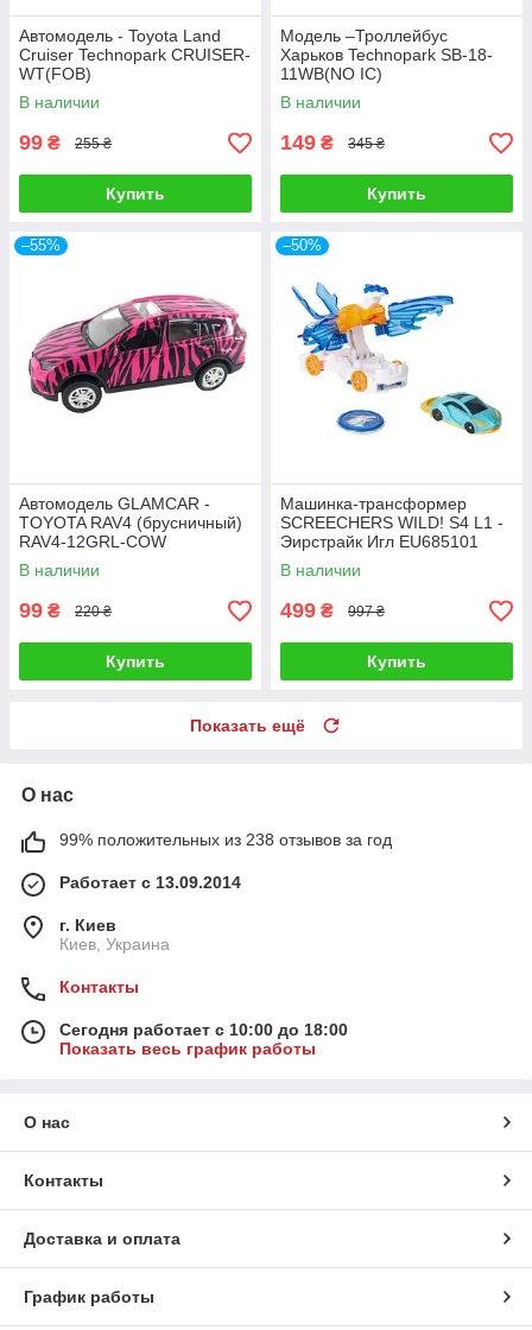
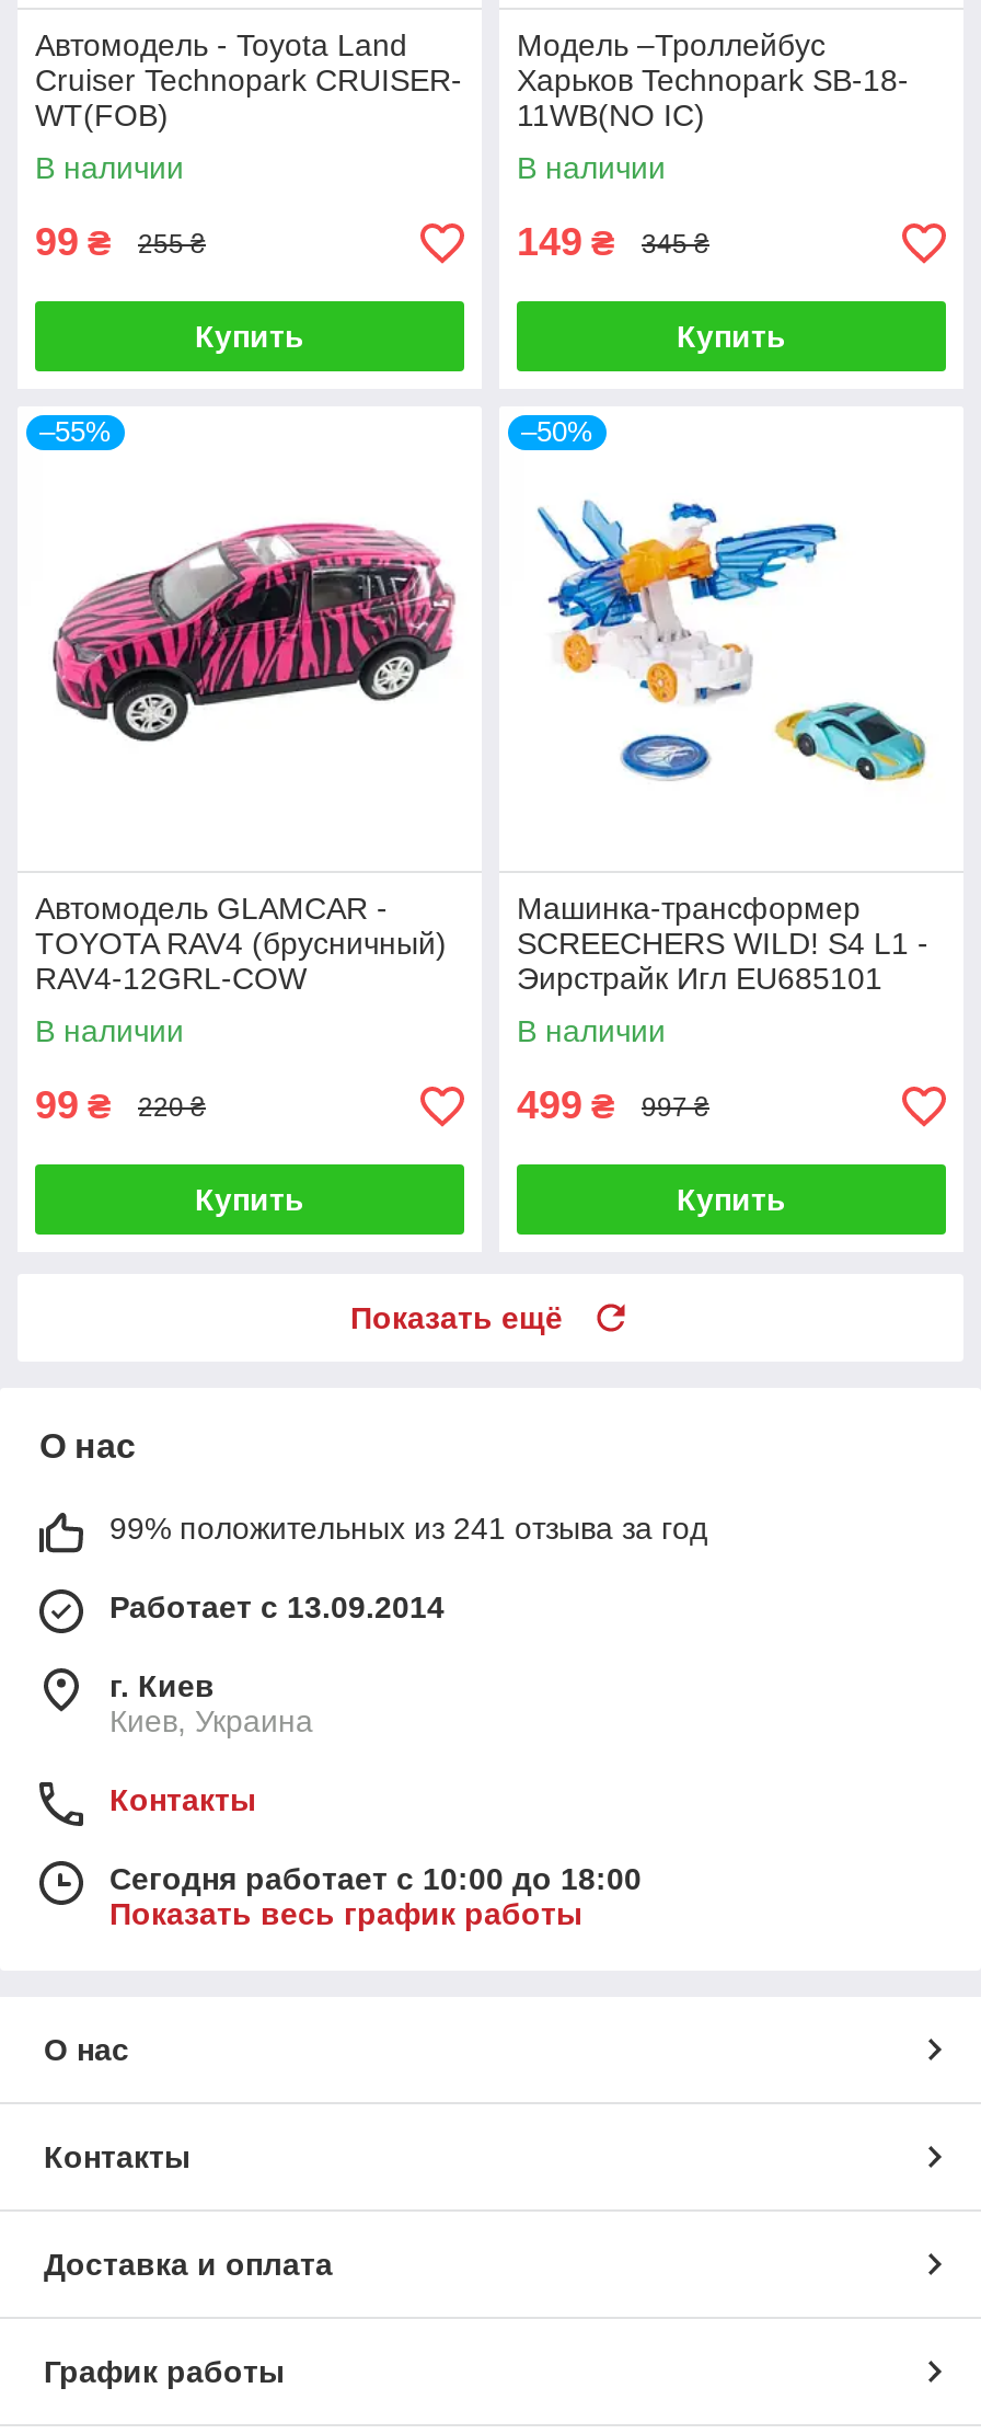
[59,830,392,849] 99% положительных из 238 отзывов за год -> [109,1511,707,1546] 99% положительных из 241 отзыва за год

